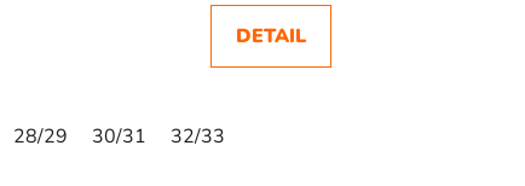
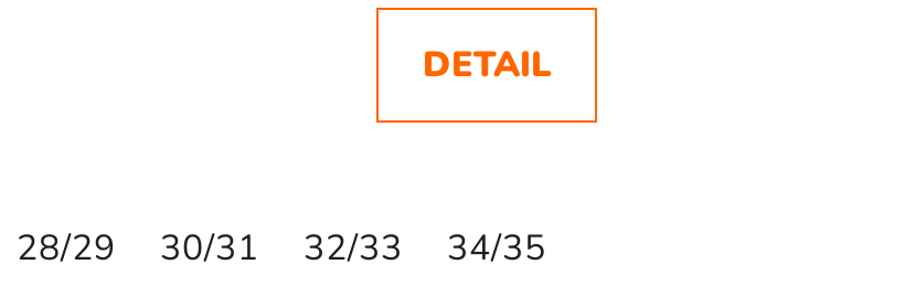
none -> [447,225,546,273] 34/35

